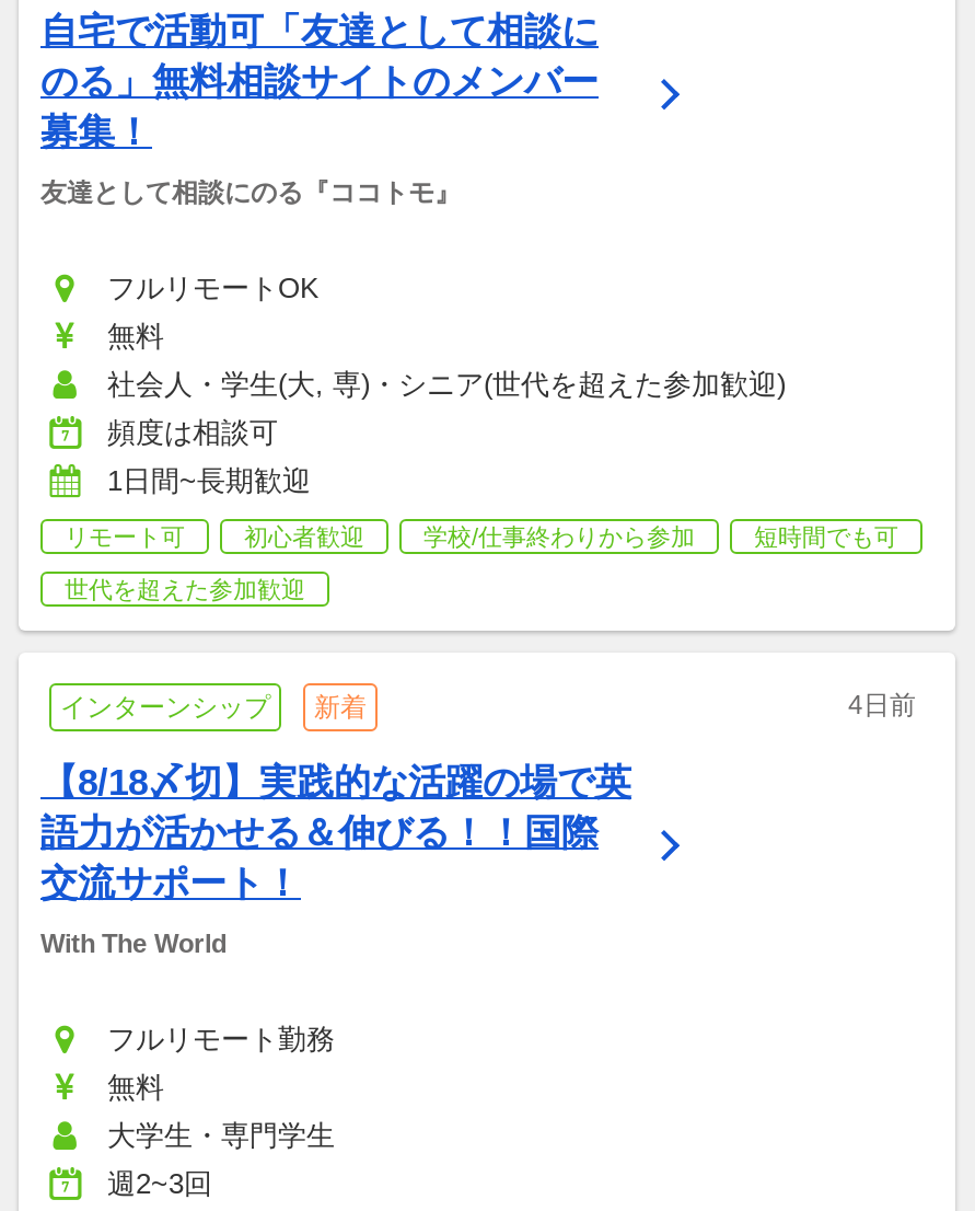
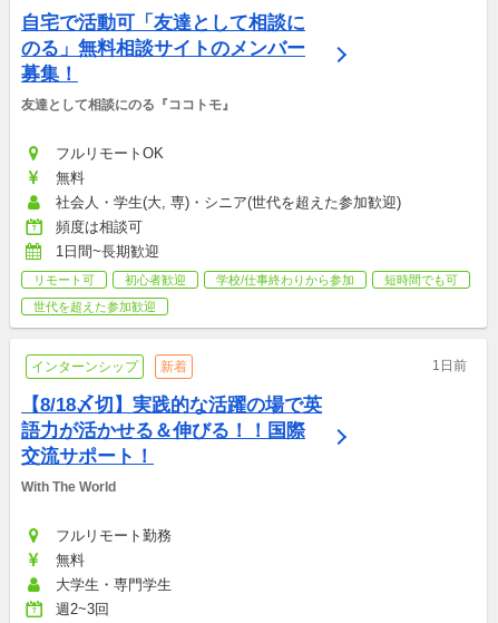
[848,690,916,720] 4日前 -> [432,358,467,373] 1日前

